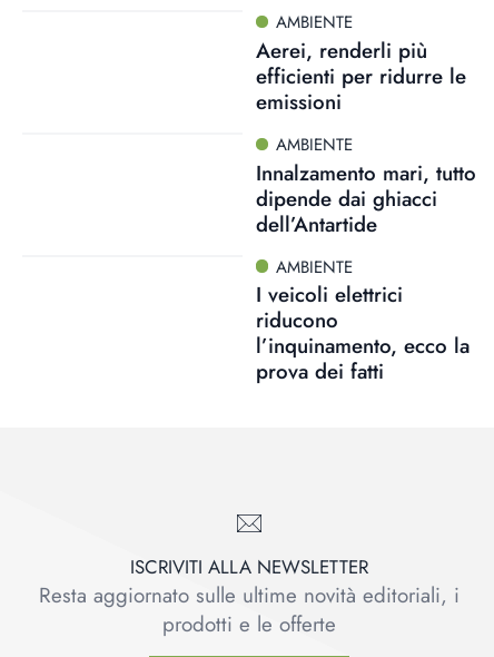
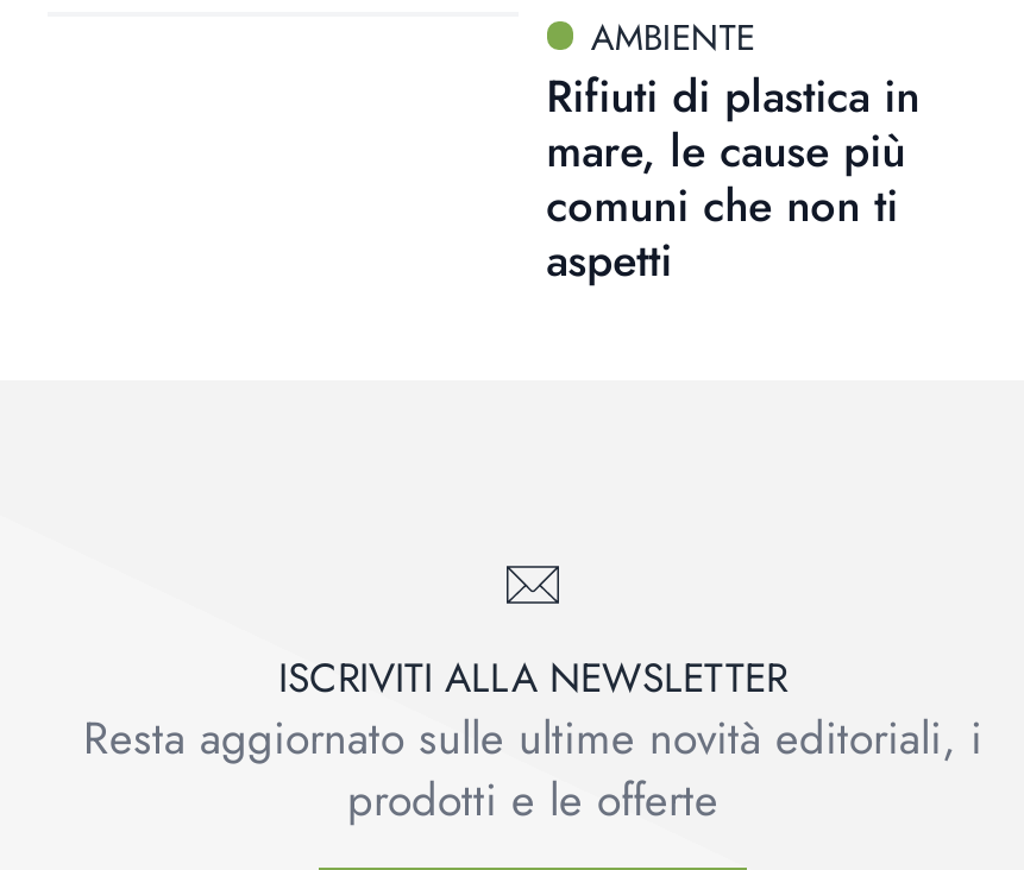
[255,35,476,387] Aerei, renderli più | efficienti per ridurre le | emissioni | AMBIENTE | Innalzamento mari, tutto | dipende dai ghiacci | dell’Antartide | AMBIENTE | I veicoli elettrici | riducono | l’inquinamento, ecco la | prova dei fatti -> [546,65,920,293] Rifiuti di plastica in | mare, le cause più | comuni che non ti | aspetti

